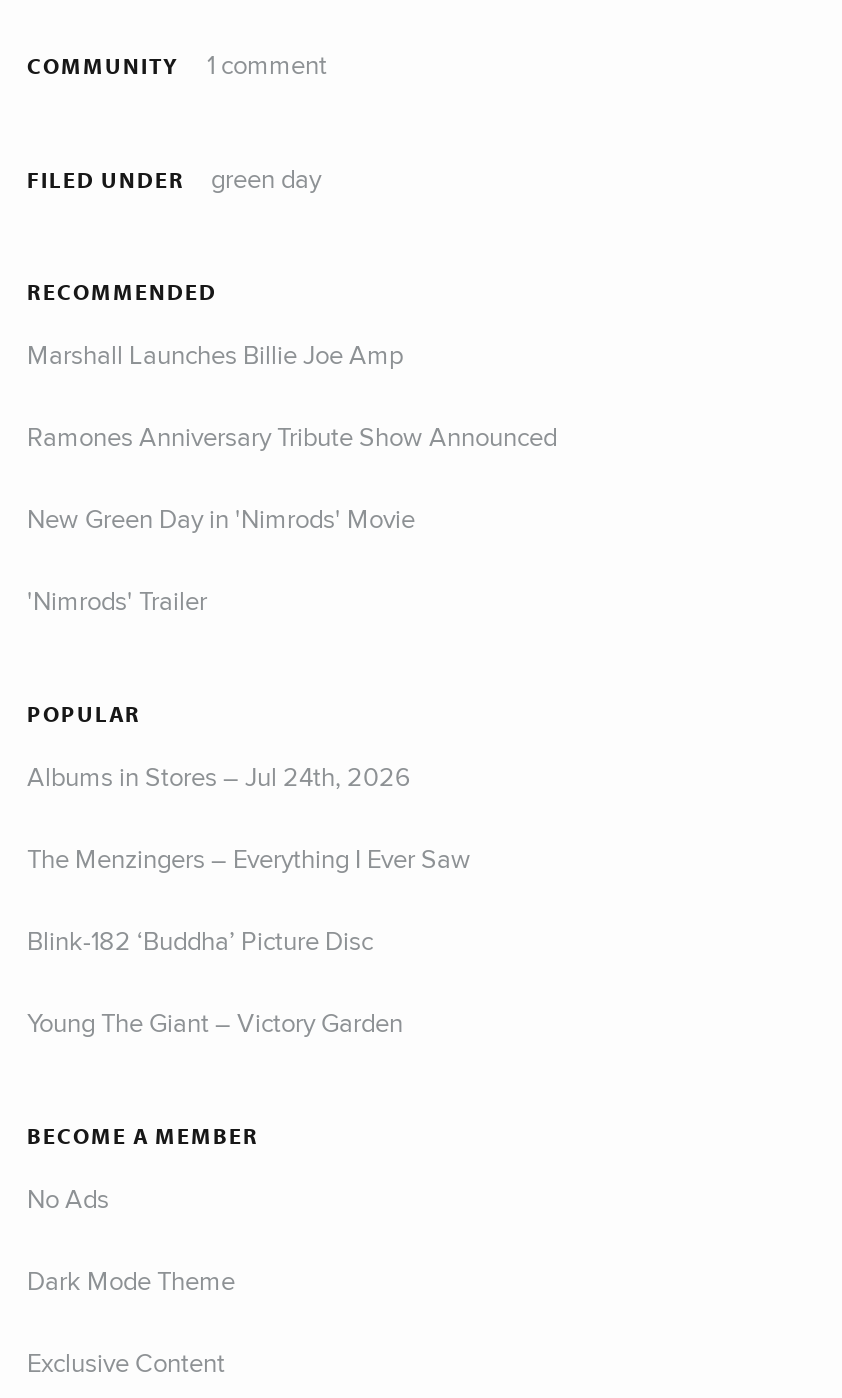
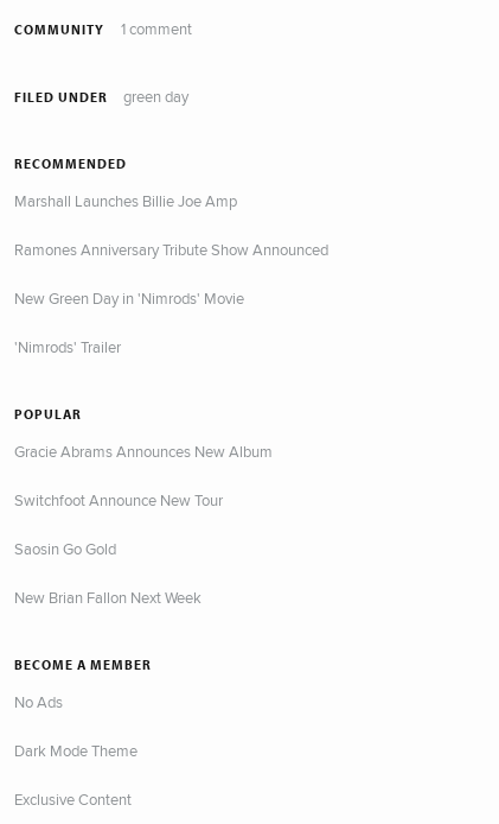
[27,757,411,793] Albums in Stores – Jul 24th, 2026 -> [14,441,273,462] Gracie Abrams Announces New Album
[27,839,471,875] The Menzingers – Everything I Ever Saw -> [14,489,223,511] Switchfoot Announce New Tour
[27,921,373,957] Blink-182 ‘Buddha’ Picture Disc -> [14,538,116,559] Saosin Go Gold
[27,1003,403,1039] Young The Giant – Victory Garden -> [14,587,201,608] New Brian Fallon Next Week

